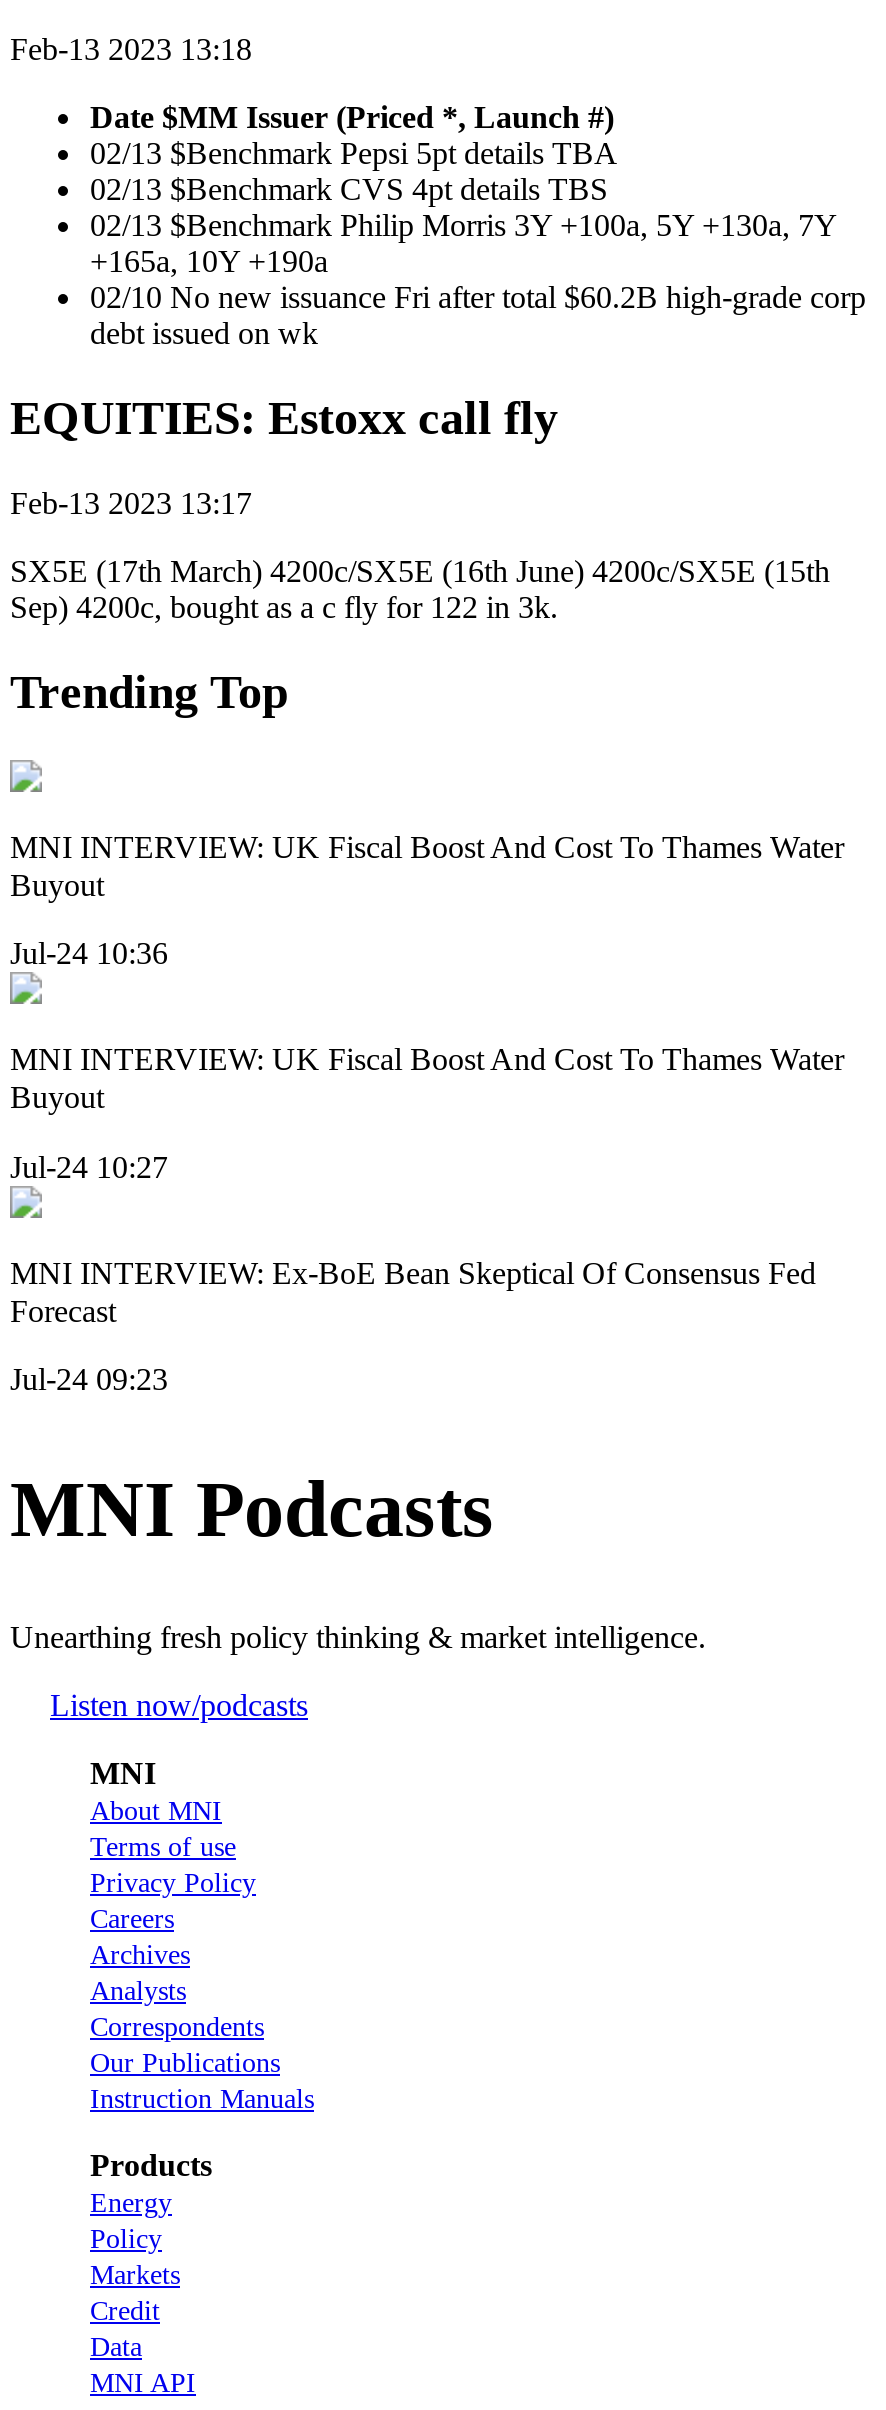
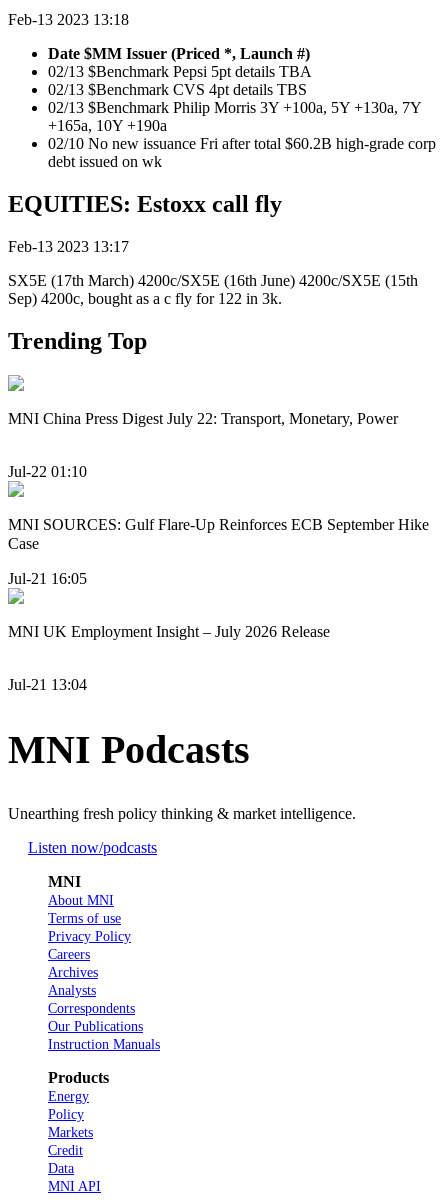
[10,830,844,902] MNI INTERVIEW: UK Fiscal Boost And Cost To Thames Water | Buyout -> [8,410,398,427] MNI China Press Digest July 22: Transport, Monetary, Power
[10,936,168,970] Jul-24 10:36 -> [8,463,87,480] Jul-22 01:10
[10,1042,844,1114] MNI INTERVIEW: UK Fiscal Boost And Cost To Thames Water | Buyout -> [8,516,429,552] MNI SOURCES: Gulf Flare-Up Reinforces ECB September Hike | Case
[10,1149,168,1183] Jul-24 10:27 -> [8,570,87,587] Jul-21 16:05
[10,1255,816,1327] MNI INTERVIEW: Ex-BoE Bean Skeptical Of Consensus Fed | Forecast -> [8,623,330,640] MNI UK Employment Insight – July 2026 Release
[10,1362,168,1396] Jul-24 09:23 -> [8,676,87,693] Jul-21 13:04

